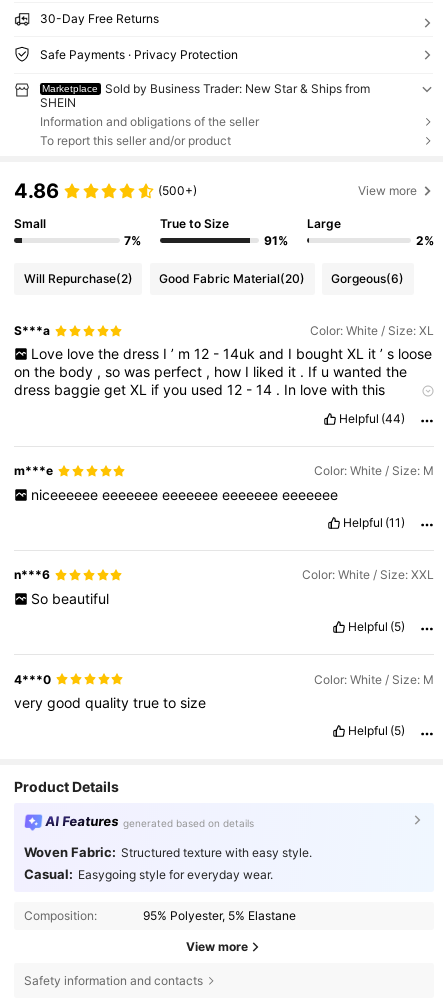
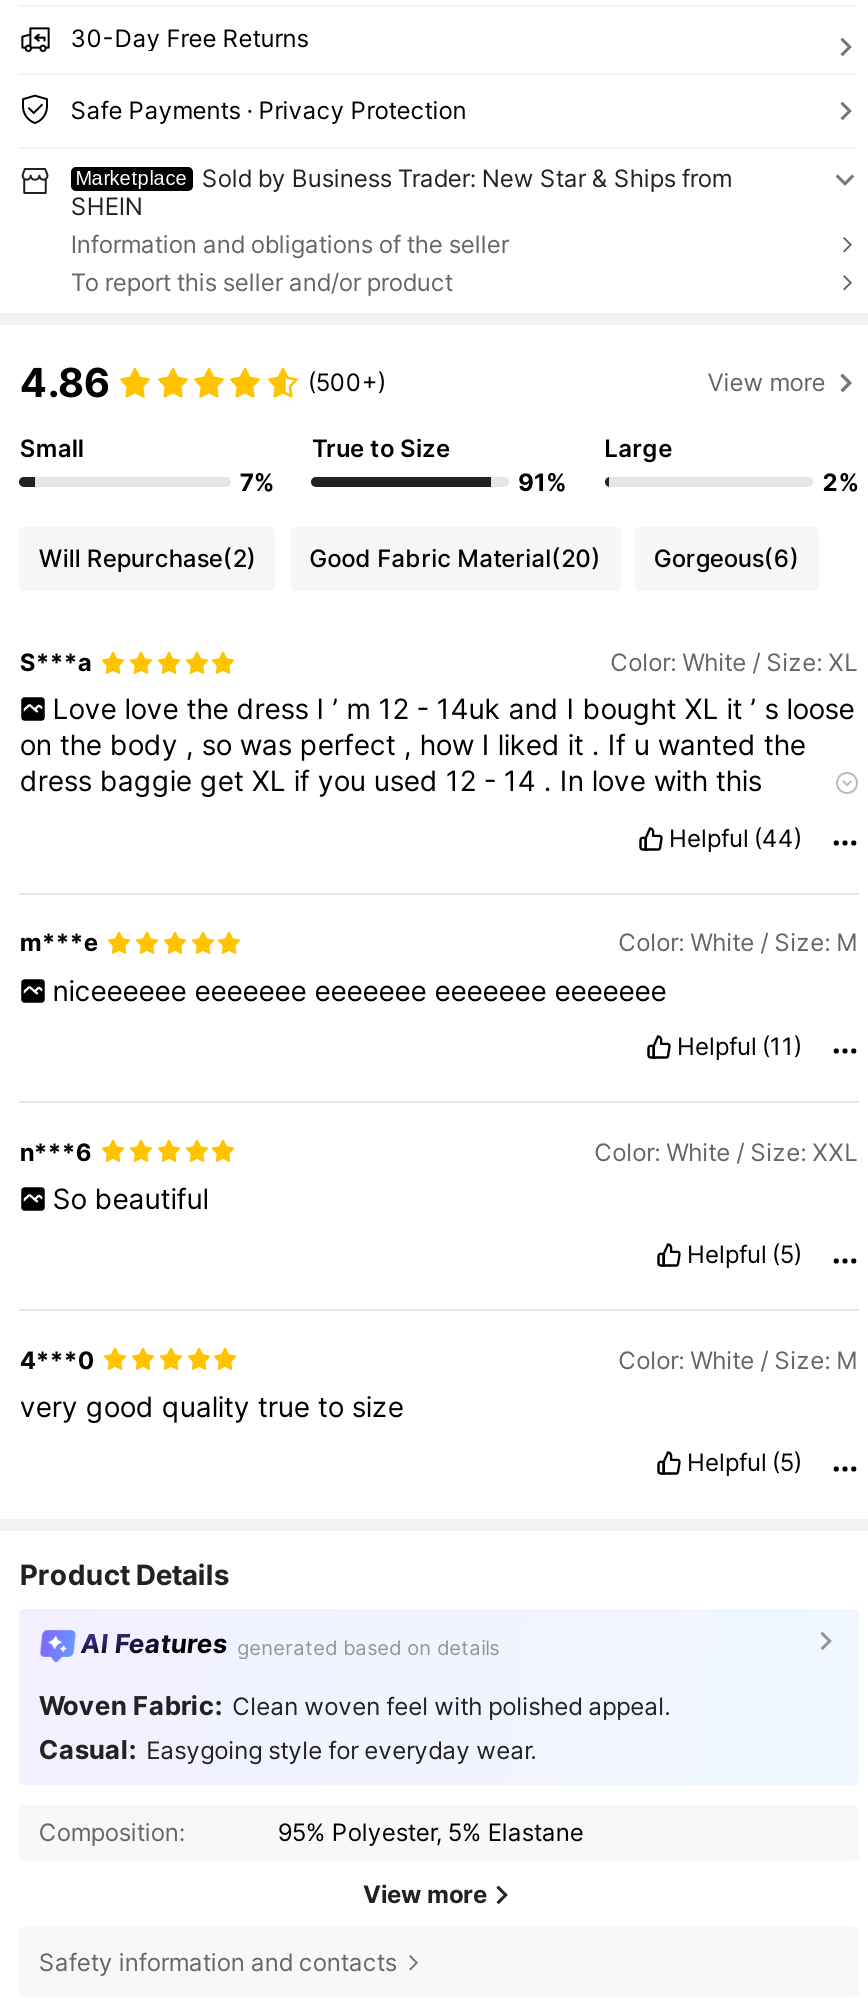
[24,844,312,860] Woven Fabric: Structured texture with easy style. -> [39,1689,670,1721] Woven Fabric: Clean woven feel with polished appeal.

